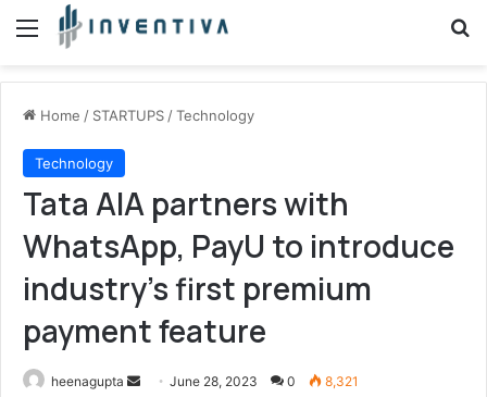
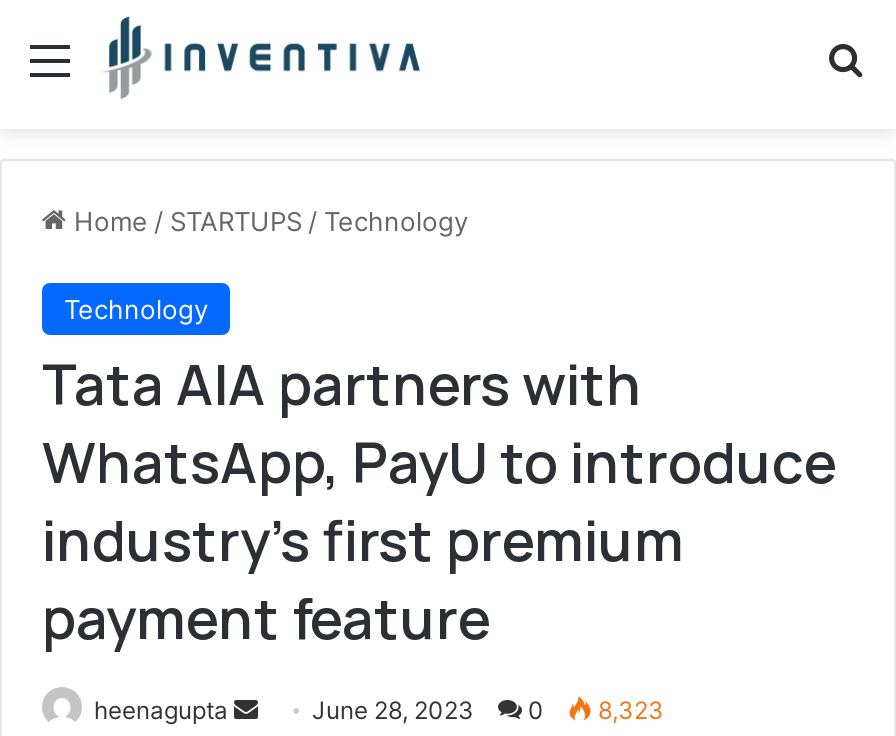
[322,373,359,389] 8,321 -> [592,695,664,725] 8,323

